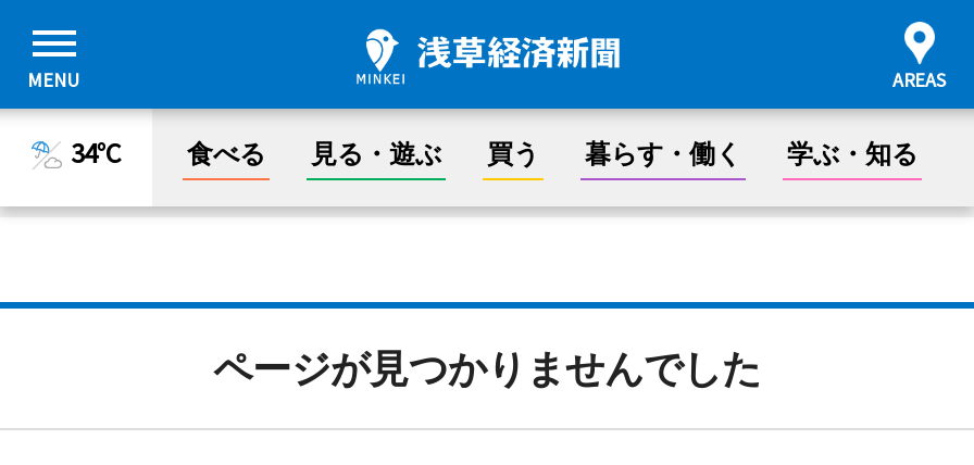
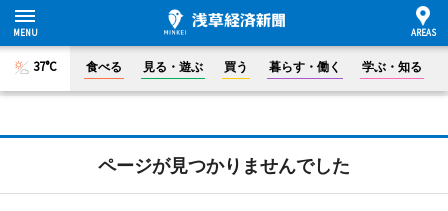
[71,136,917,173] 34°C 食べる 見る・遊ぶ 買う 暮らす・働く 学ぶ・知る -> [32,58,422,75] 37°C 食べる 見る・遊ぶ 買う 暮らす・働く 学ぶ・知る

